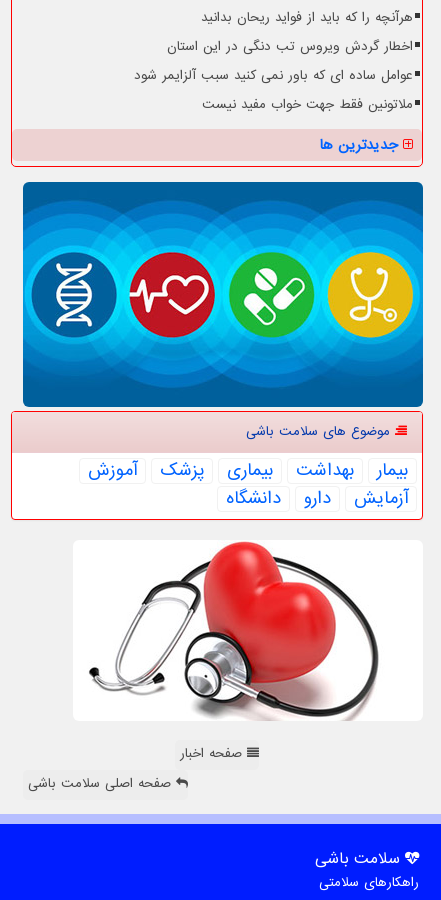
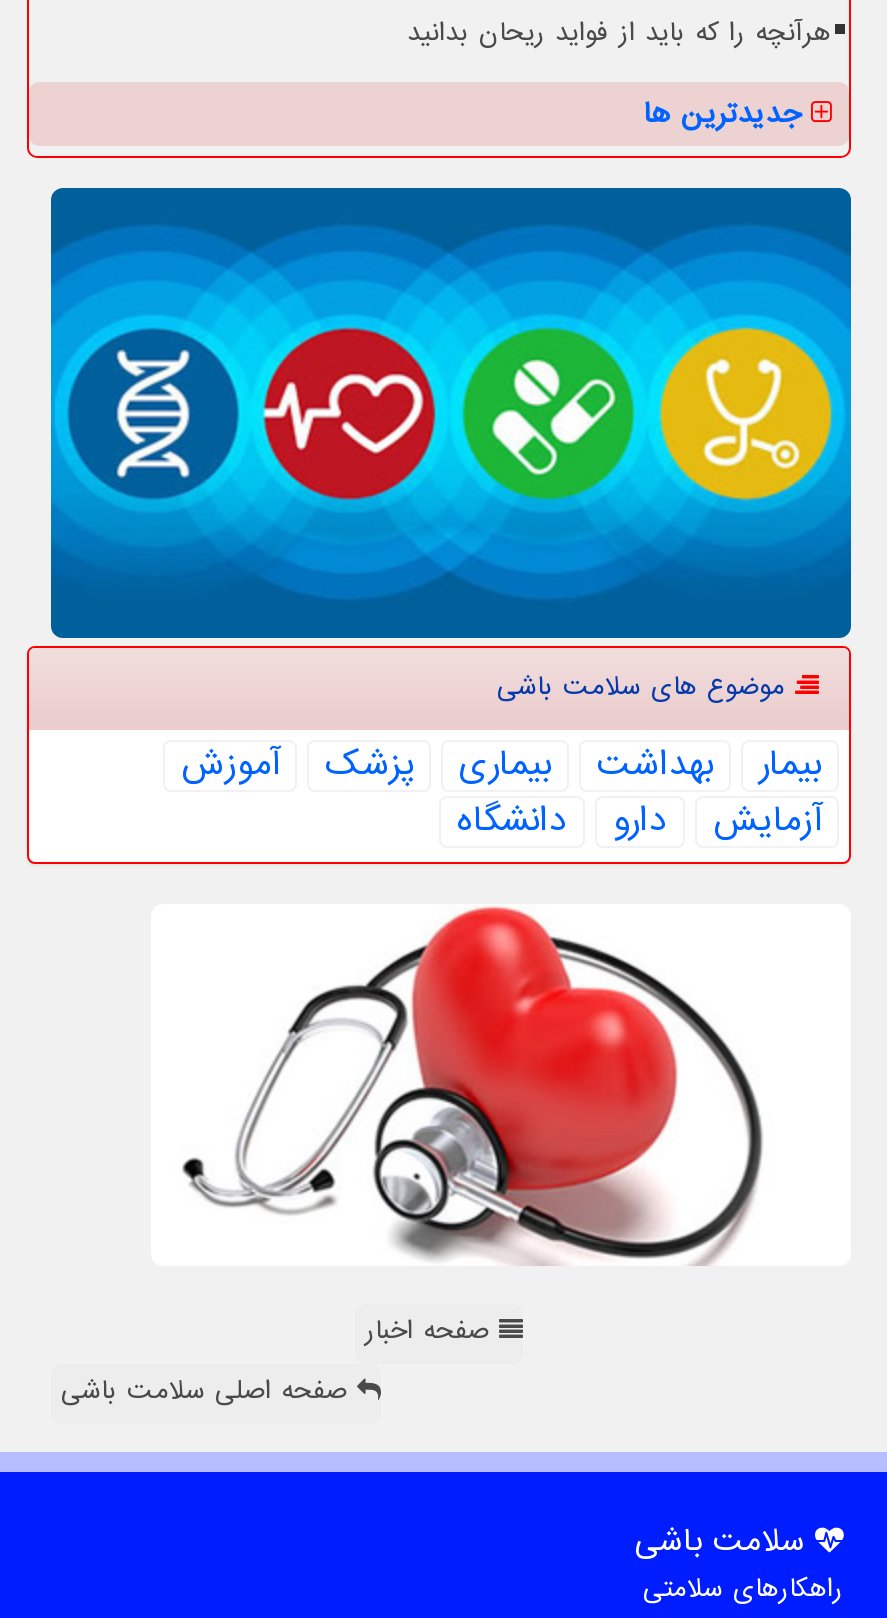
[134,37,413,114] اخطار گردش ویروس تب دنگی در این استان | عوامل ساده ای که باور نمی کنید سبب آلزایمر شود | ملاتونین فقط جهت خواب مفید نیست -> none

